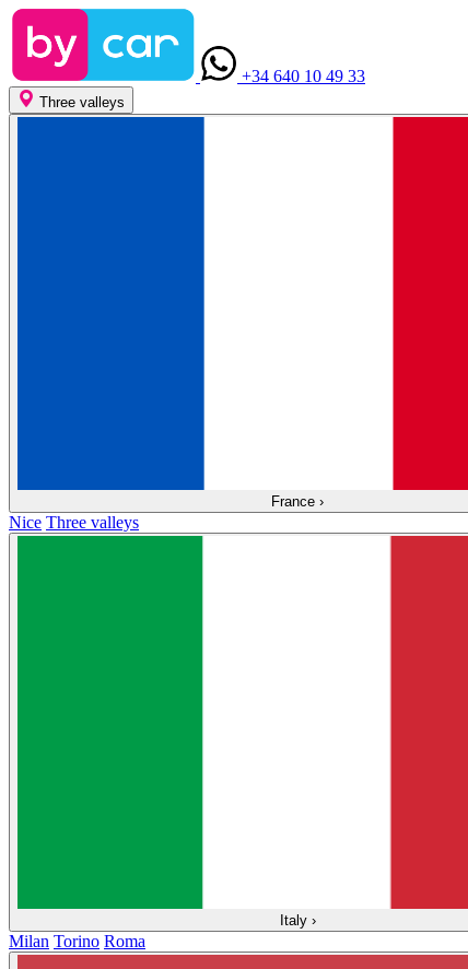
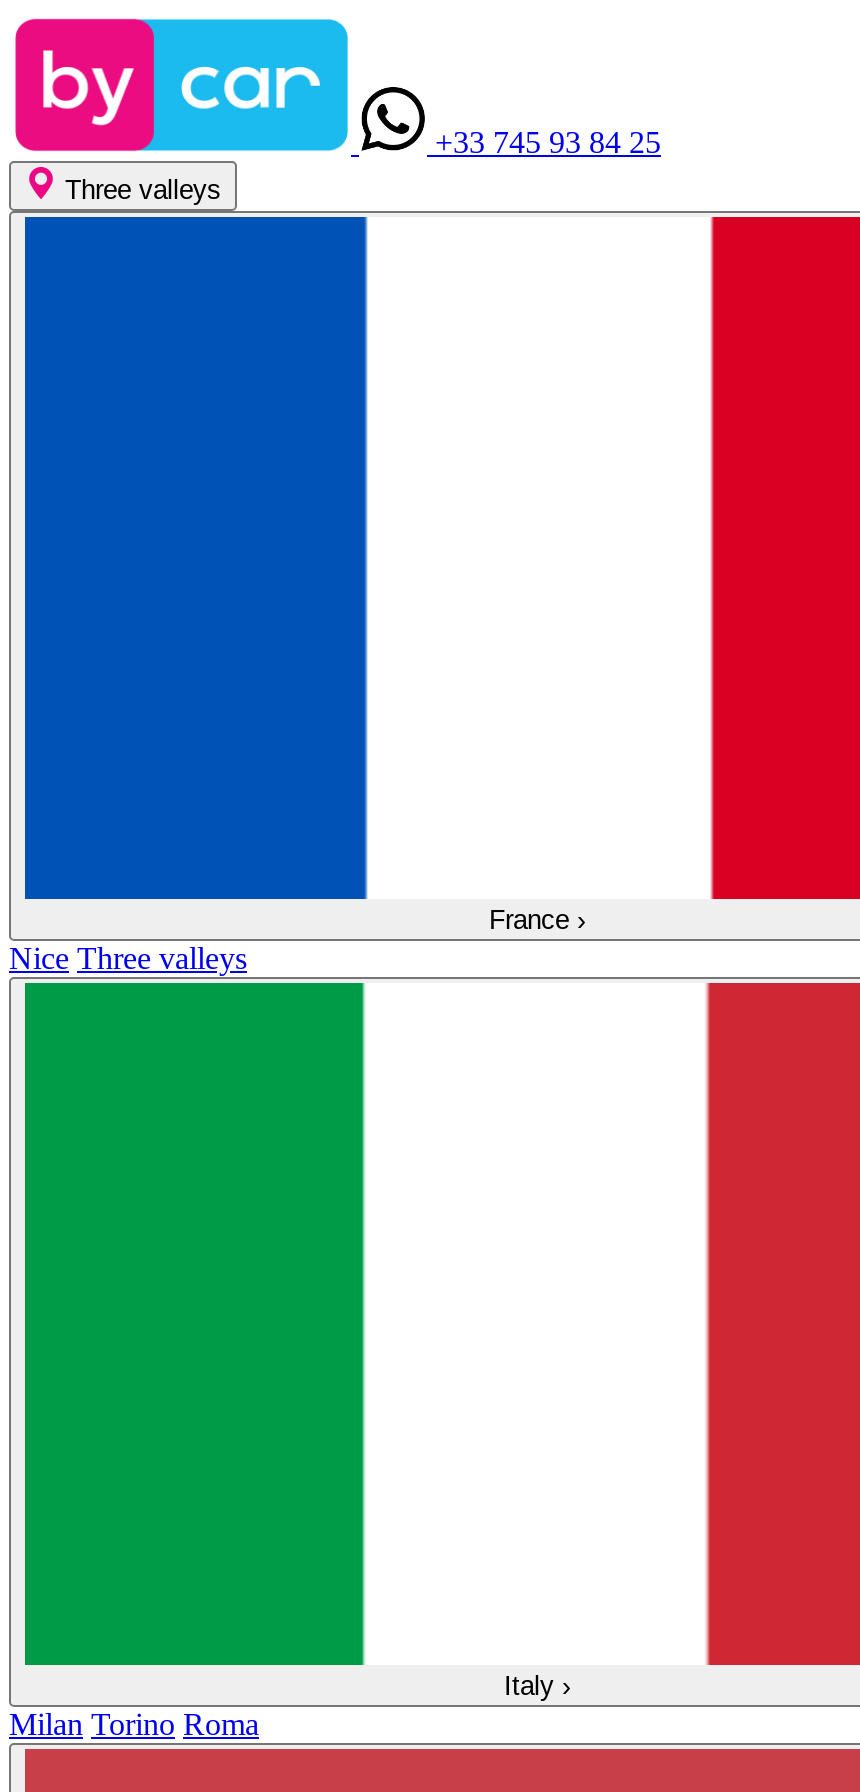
[242,67,365,85] +34 640 10 49 33 -> [435,125,661,159] +33 745 93 84 25

